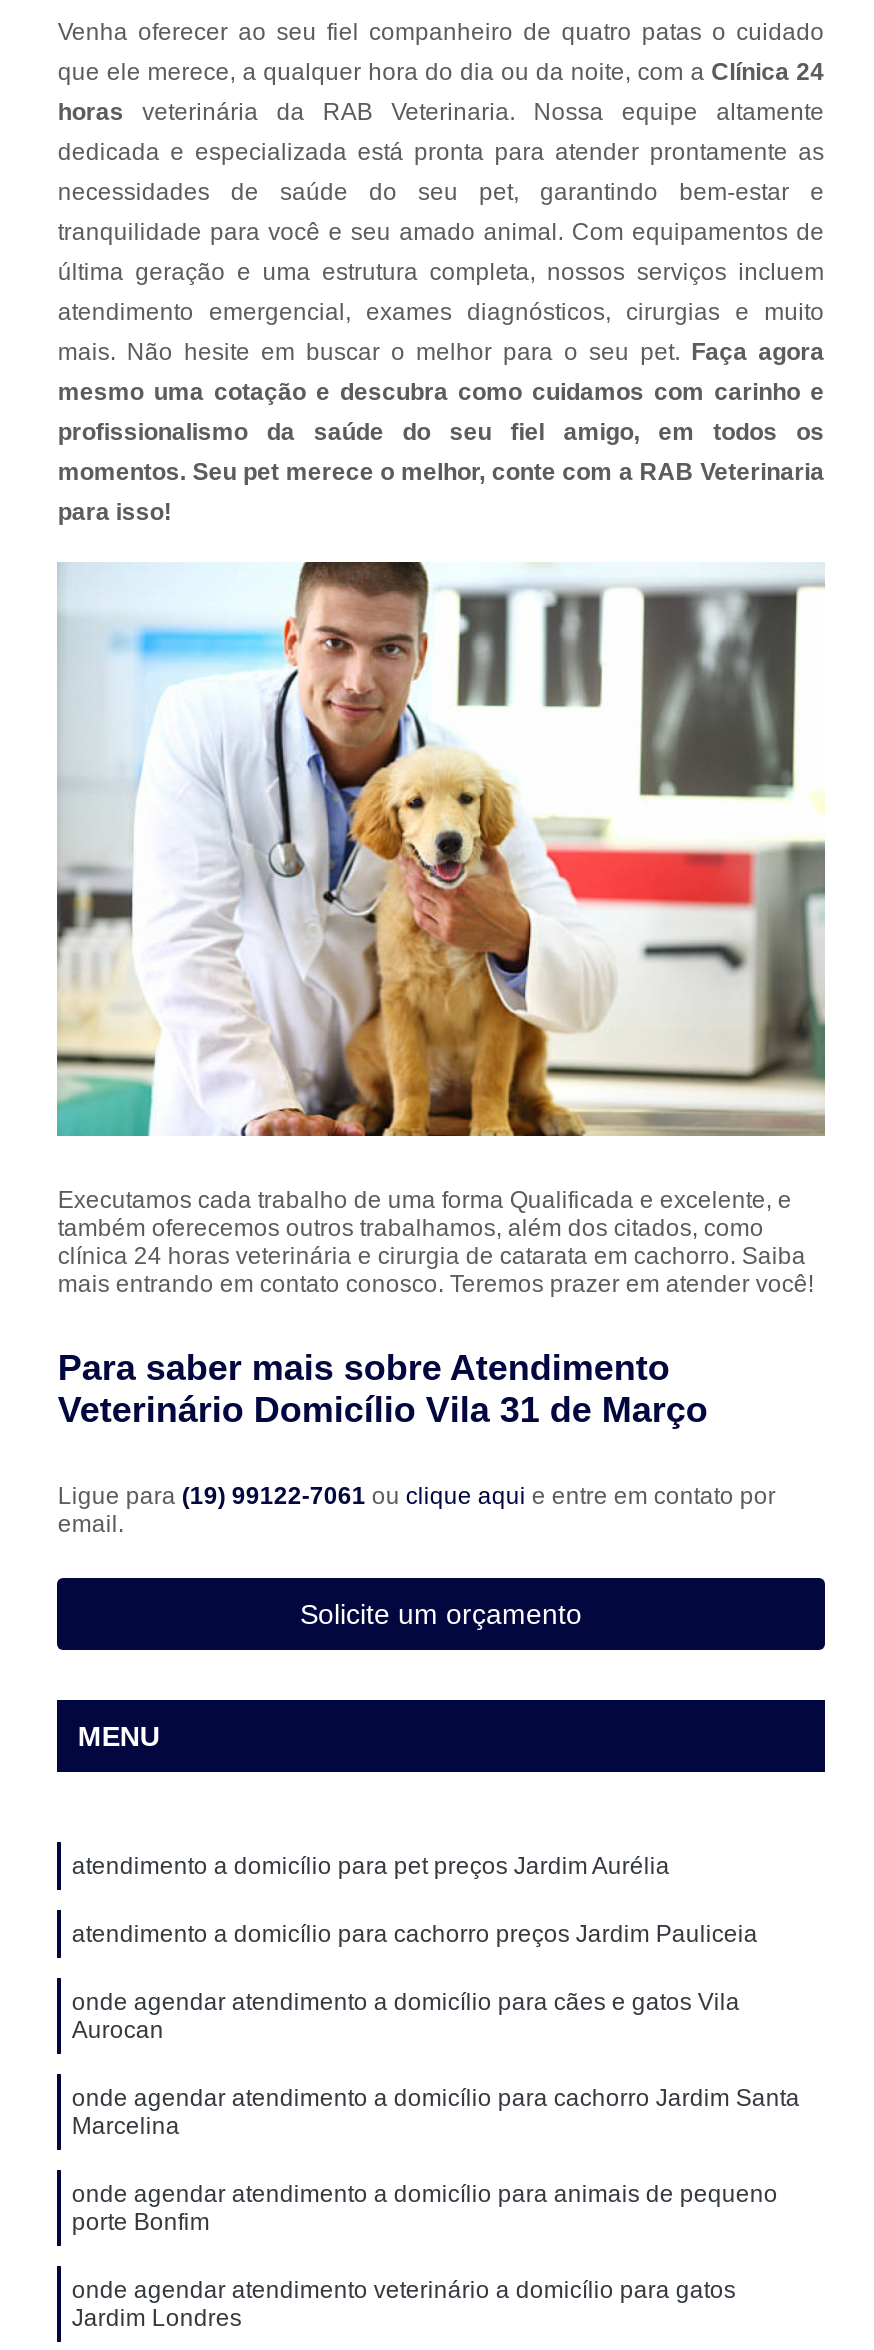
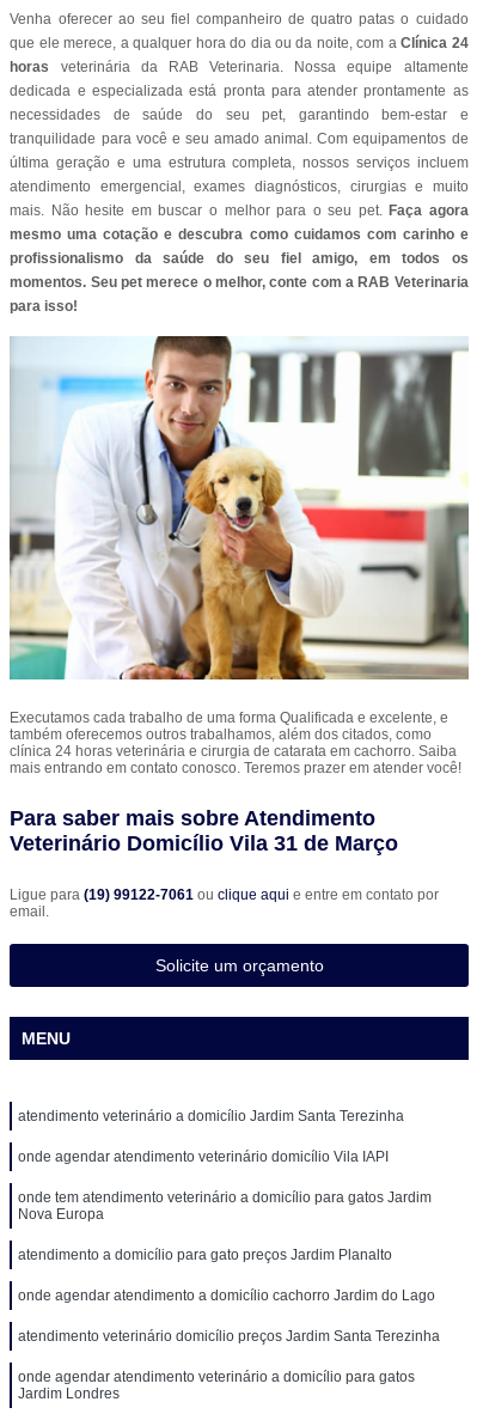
[72,1851,800,2235] atendimento a domicílio para pet preços Jardim Aurélia | atendimento a domicílio para cachorro preços Jardim Pauliceia | onde agendar atendimento a domicílio para cães e gatos Vila | Aurocan | onde agendar atendimento a domicílio para cachorro Jardim Santa | Marcelina | onde agendar atendimento a domicílio para animais de pequeno | porte Bonfim -> [18,1107,440,1344] atendimento veterinário a domicílio Jardim Santa Terezinha | onde agendar atendimento veterinário domicílio Vila IAPI | onde tem atendimento veterinário a domicílio para gatos Jardim | Nova Europa | atendimento a domicílio para gato preços Jardim Planalto | onde agendar atendimento a domicílio cachorro Jardim do Lago | atendimento veterinário domicílio preços Jardim Santa Terezinha

